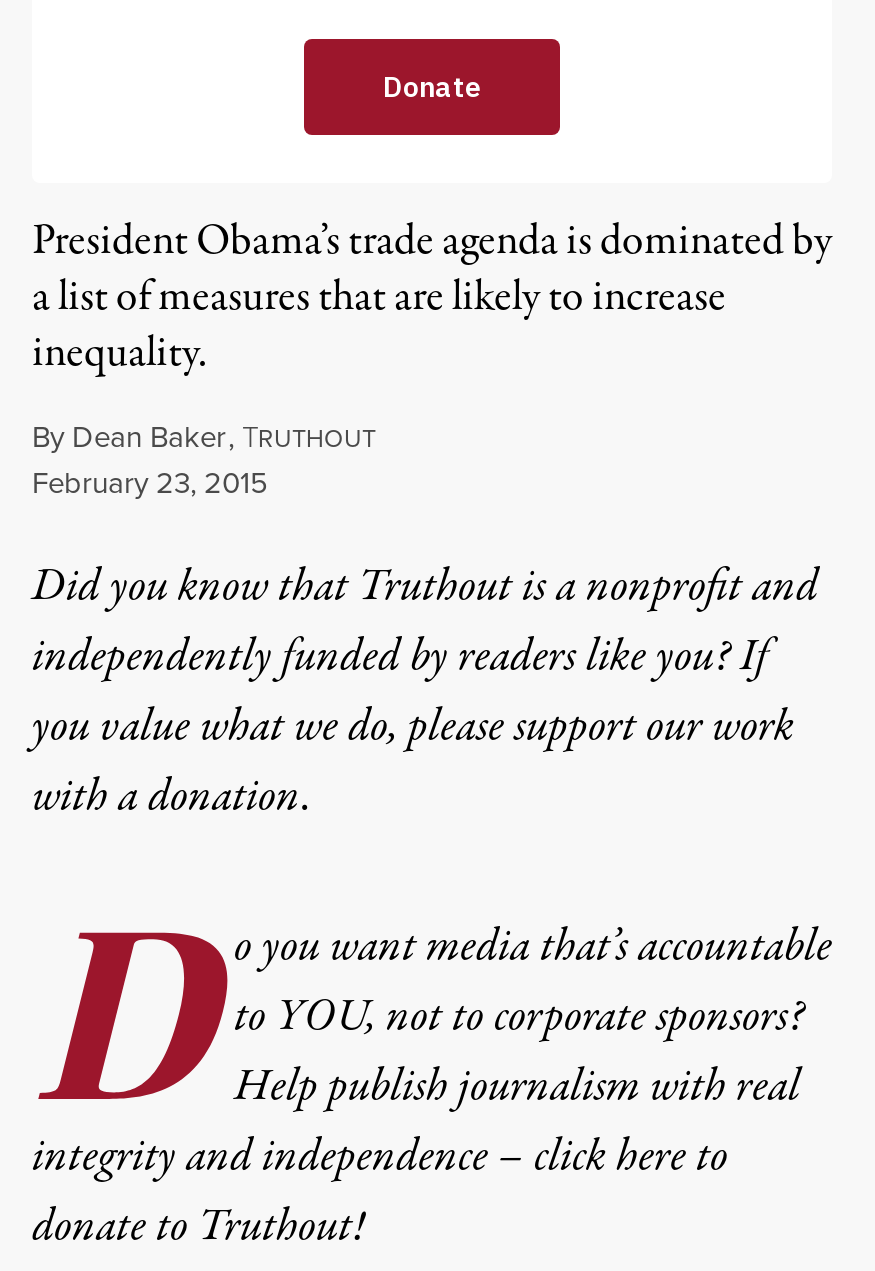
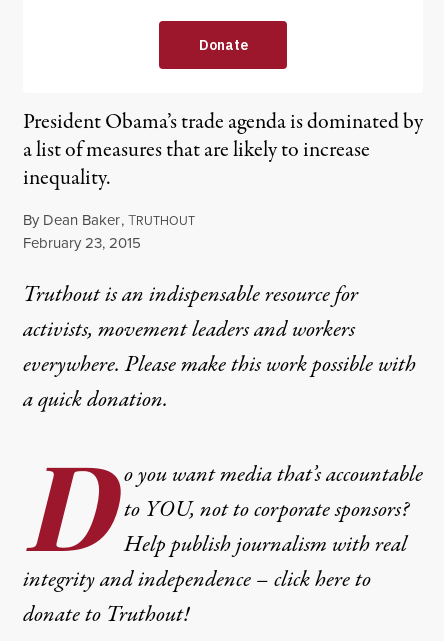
[32,555,818,829] Did you know that Truthout is a nonprofit and | independently funded by readers like you? If | you value what we do, please support our work | with a donation. -> [23,279,416,416] Truthout is an indispensable resource for | activists, movement leaders and workers | everywhere. Please make this work possible with | a quick donation.

